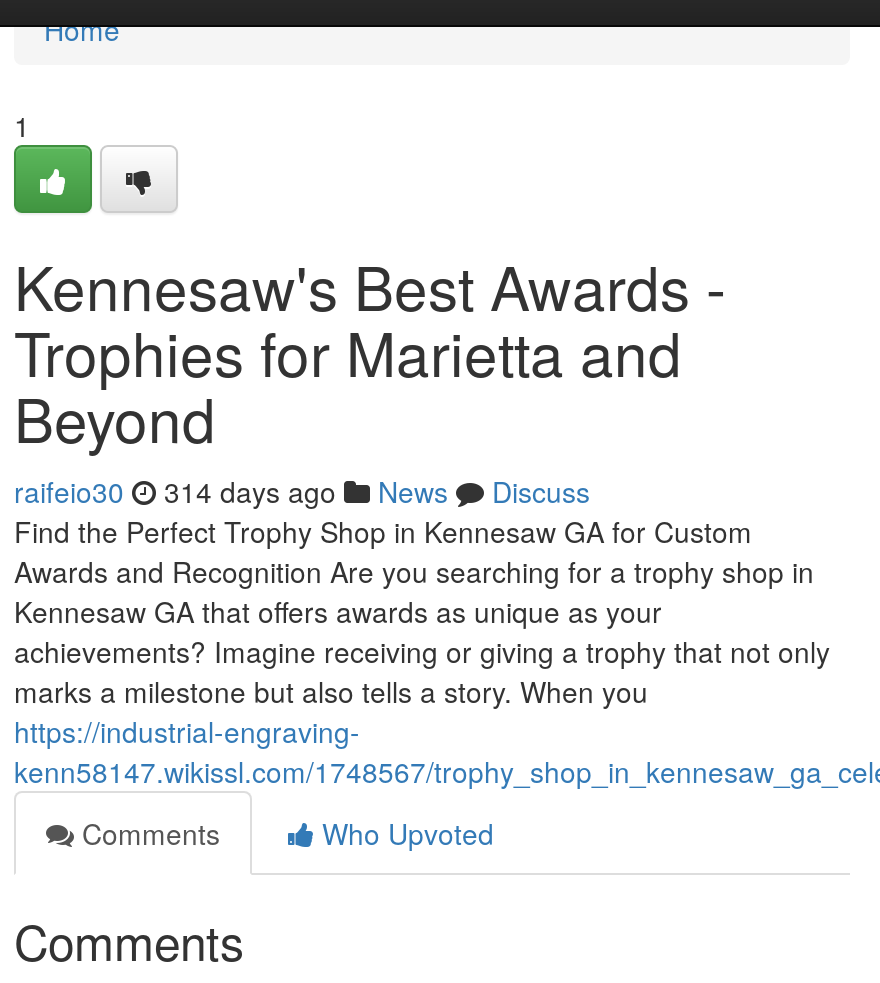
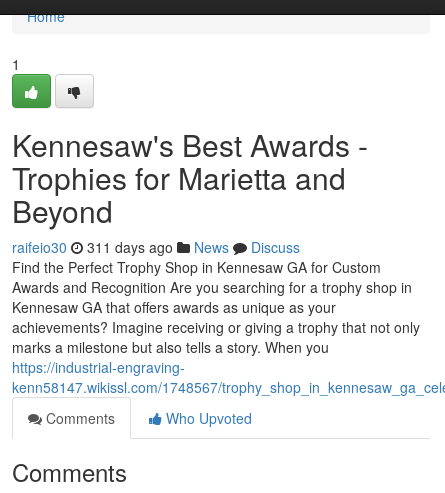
[14,471,590,511] raifeio30 314 days ago News Discuss -> [12,237,300,257] raifeio30 311 days ago News Discuss

